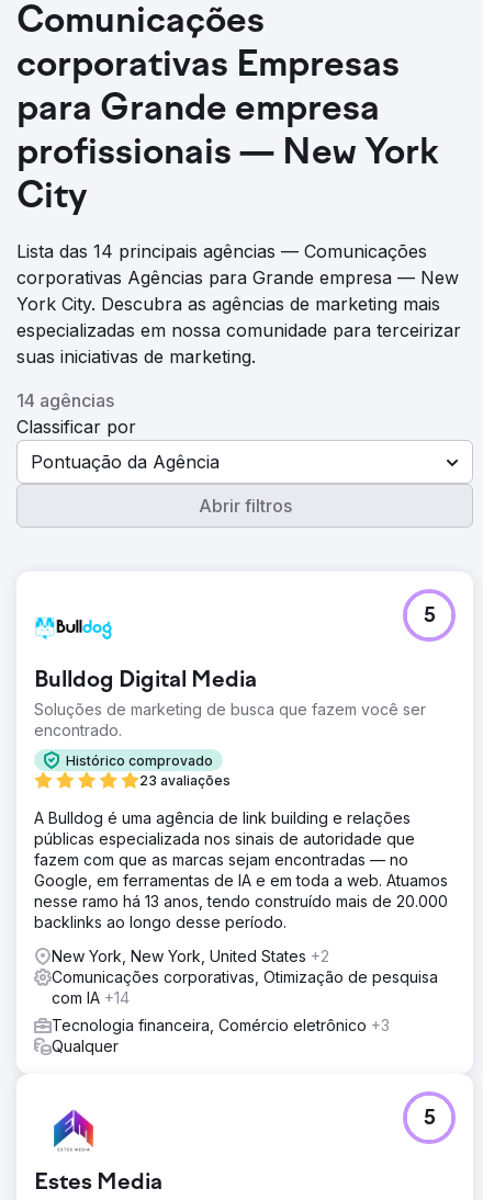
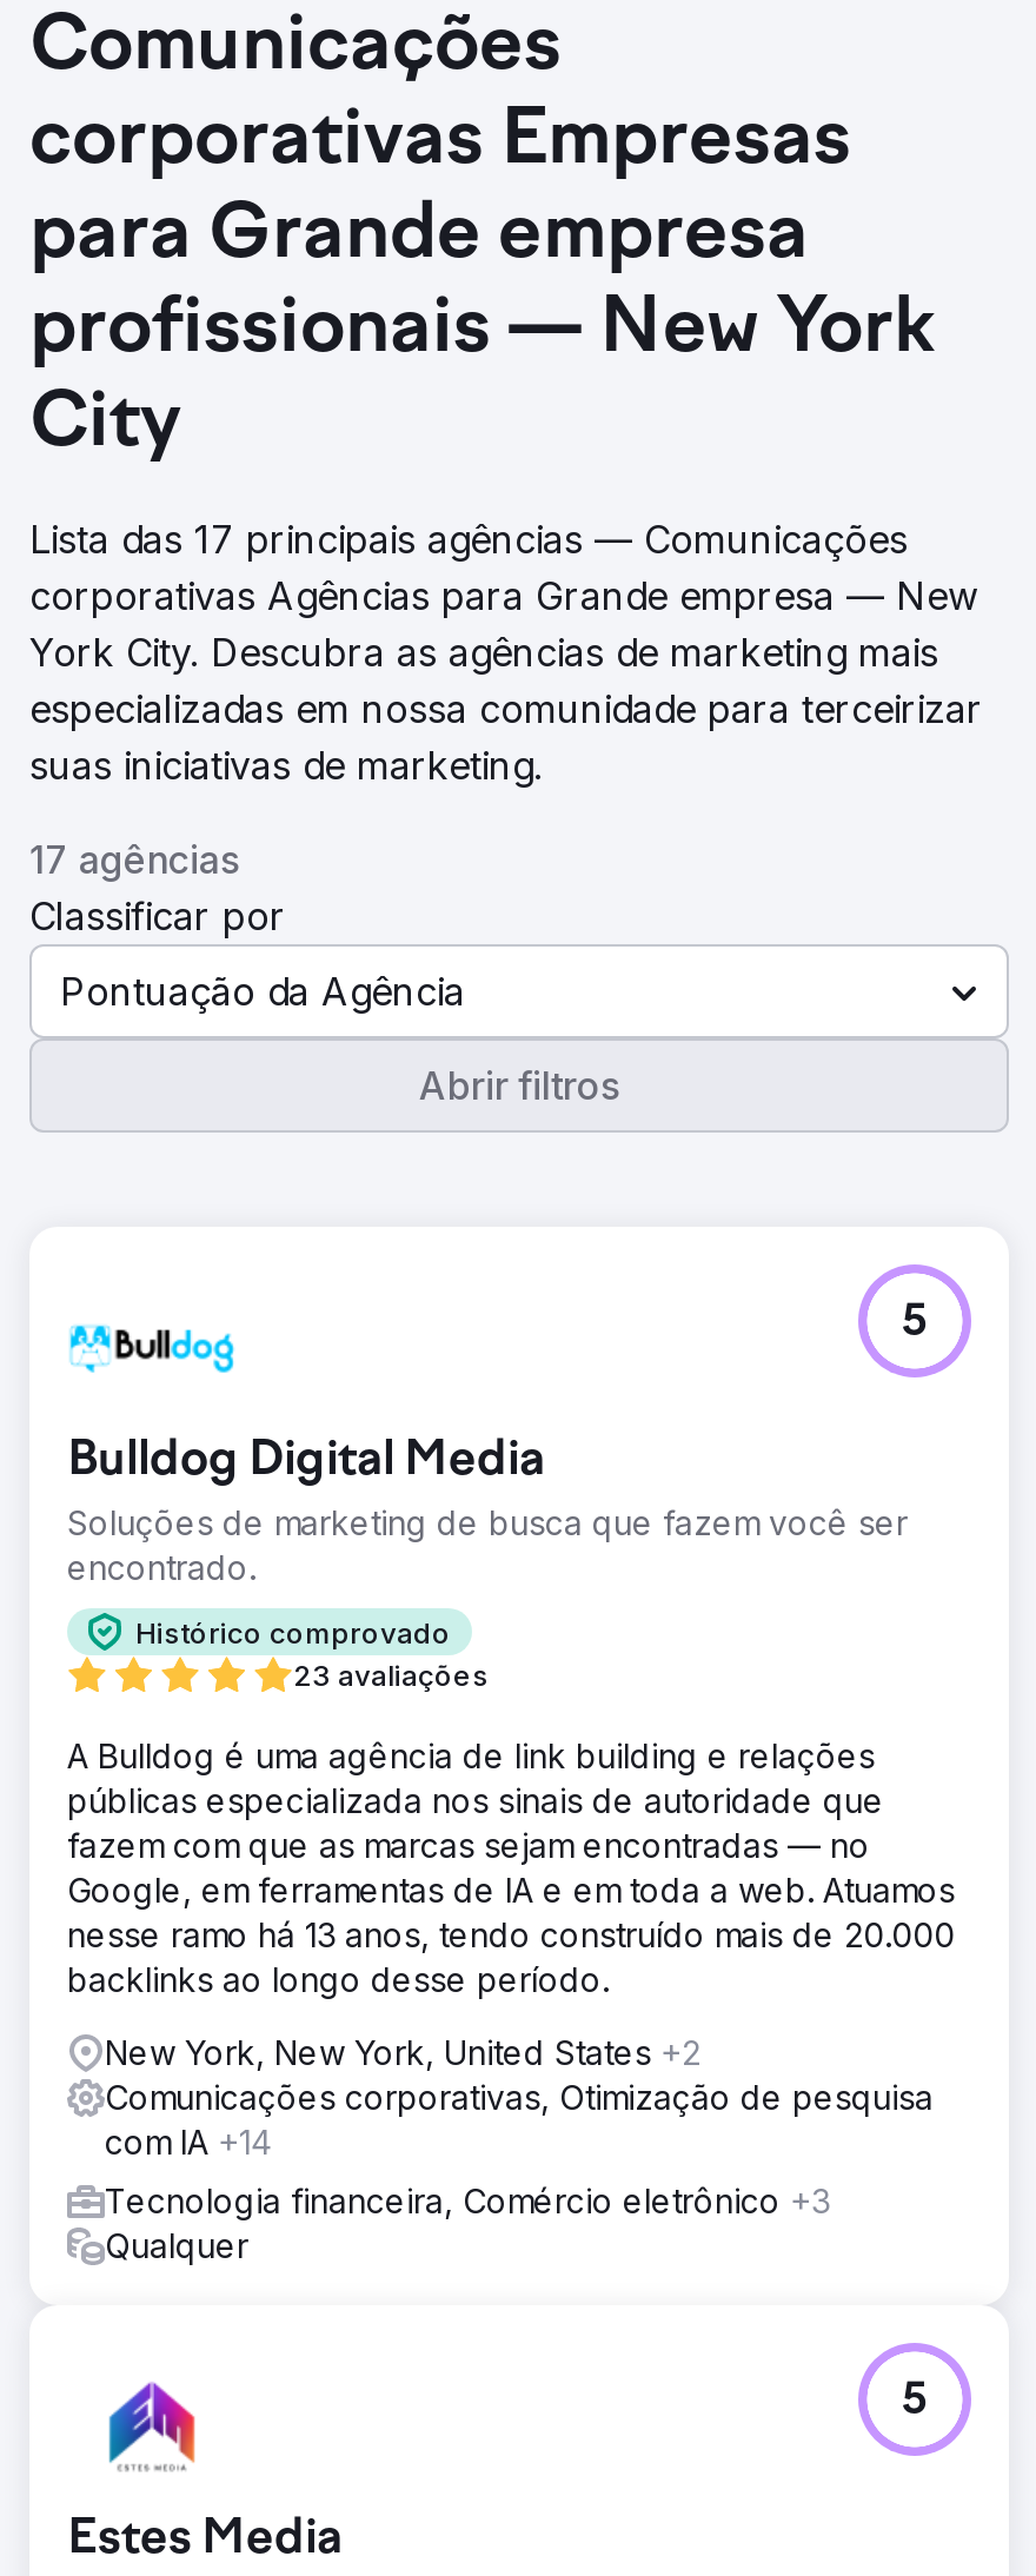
[16,240,427,262] Lista das 14 principais agências — Comunicações -> [29,516,908,563] Lista das 17 principais agências — Comunicações
[16,389,114,411] 14 agências -> [29,836,239,883] 17 agências

